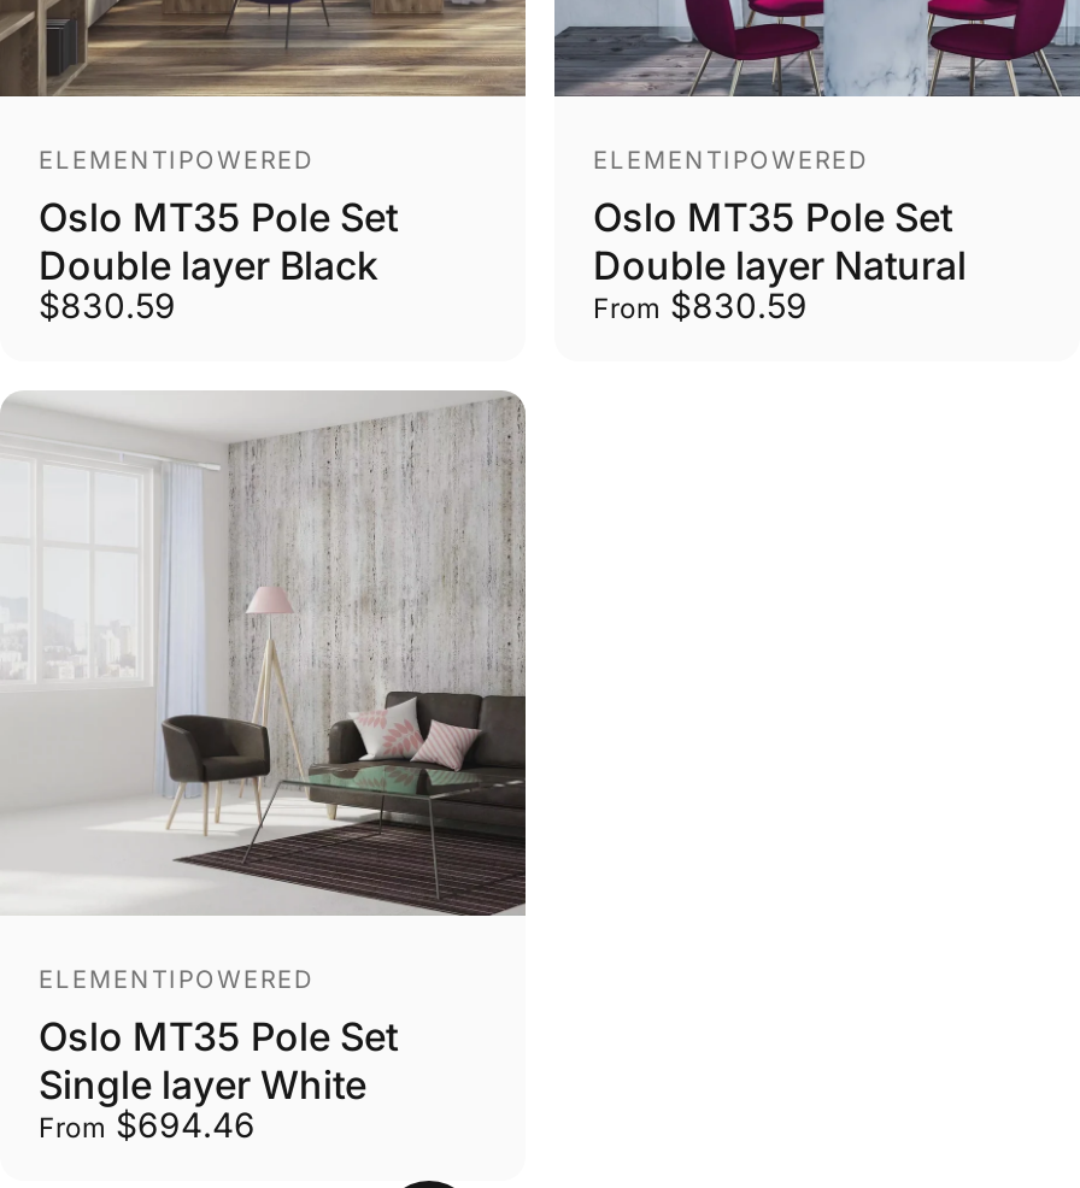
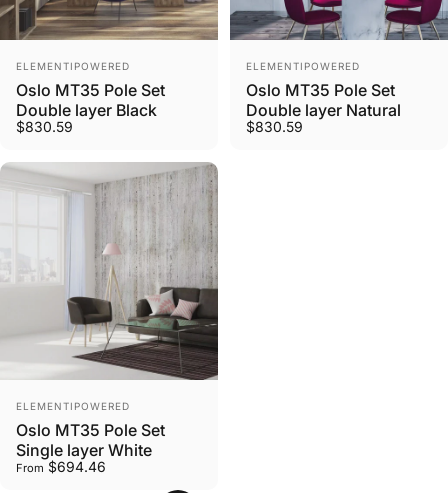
[593,283,808,324] From $830.59 -> [246,117,303,134] $830.59

